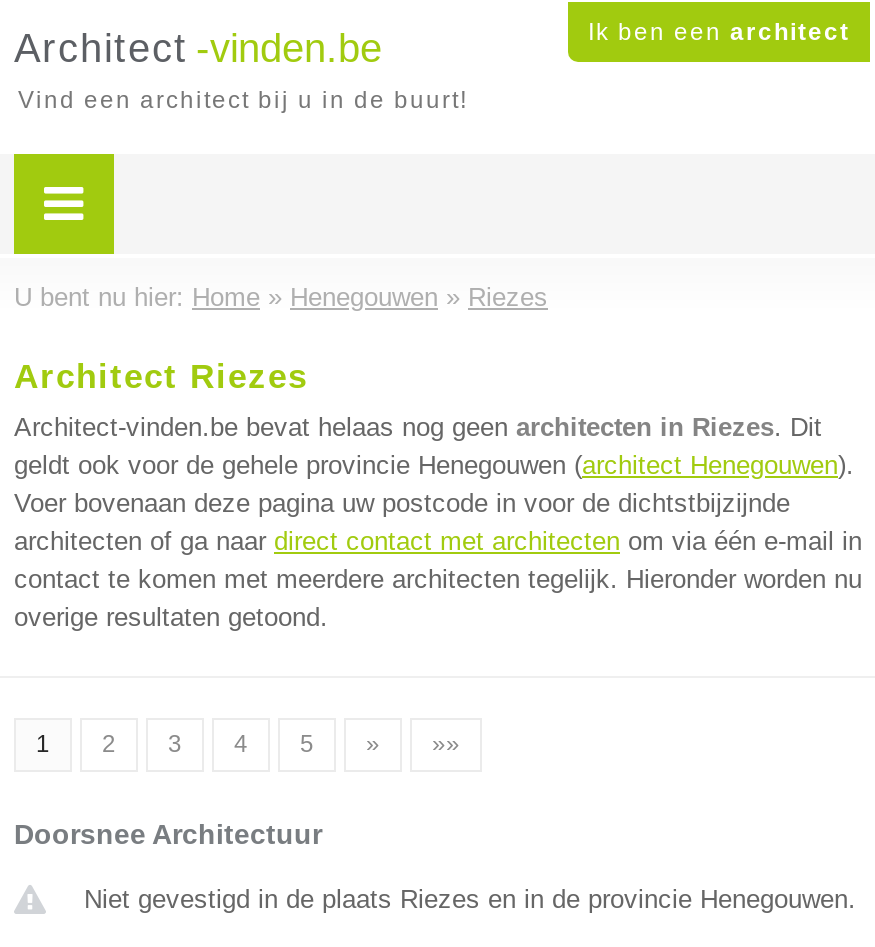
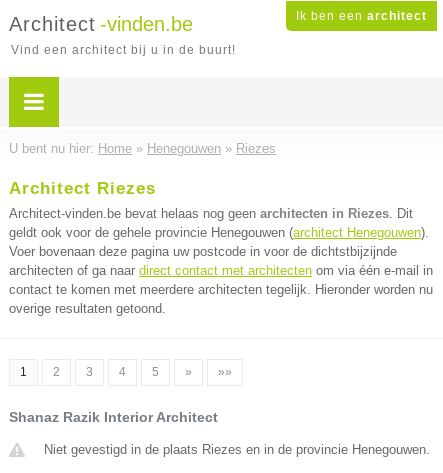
[14,818,322,850] Doorsnee Architectuur -> [9,409,218,425] Shanaz Razik Interior Architect

